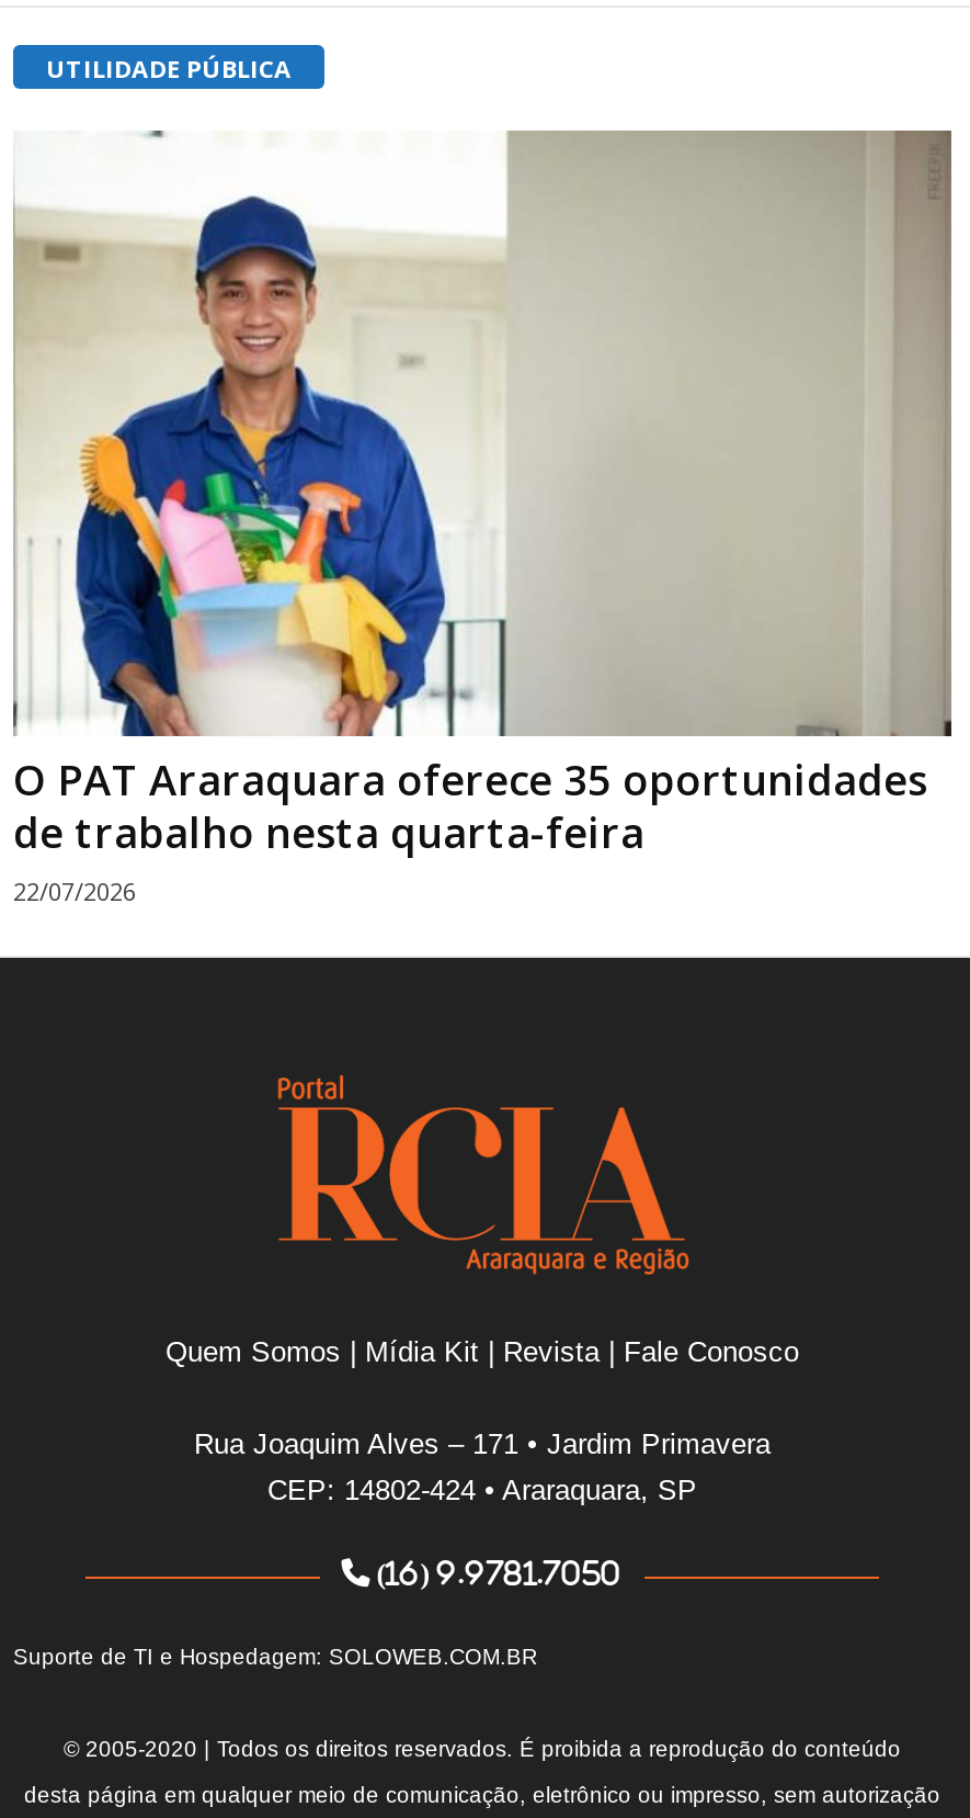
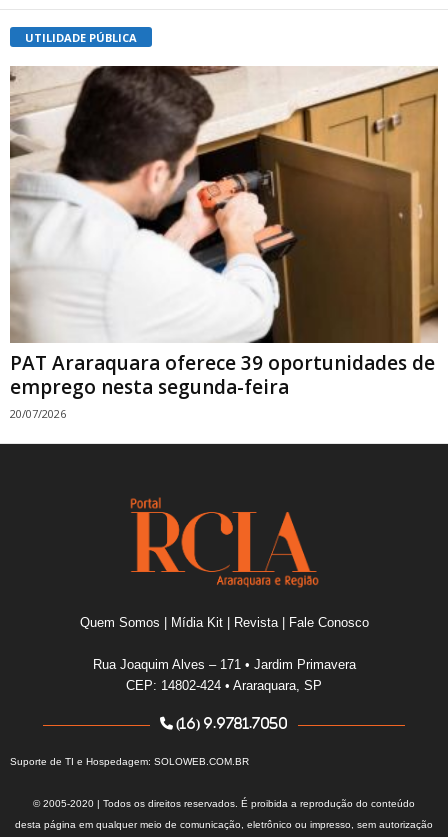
[13,129,954,908] [image] | O PAT Araraquara oferece 35 oportunidades | de trabalho nesta quarta-feira | 22/07/2026 -> [9,65,439,421] [image] | PAT Araraquara oferece 39 oportunidades de | emprego nesta segunda-feira | 20/07/2026

